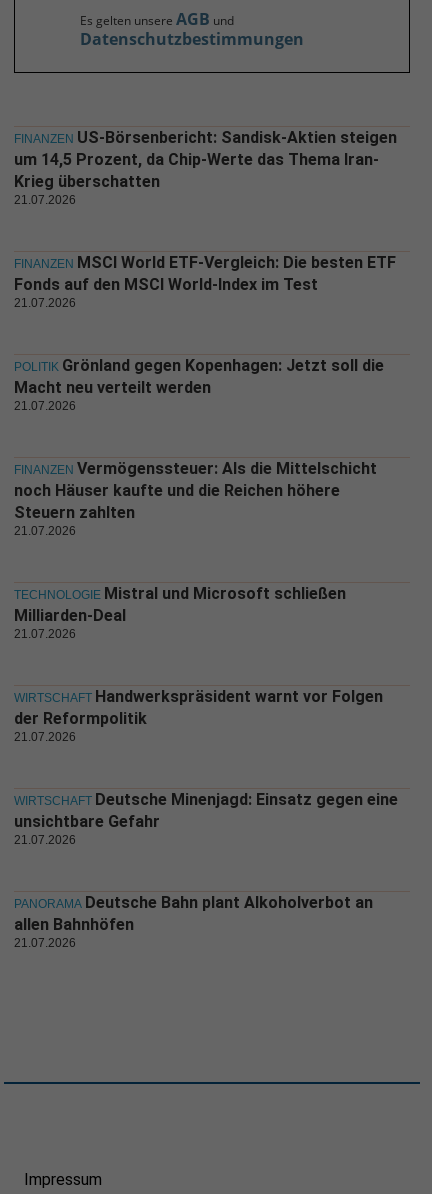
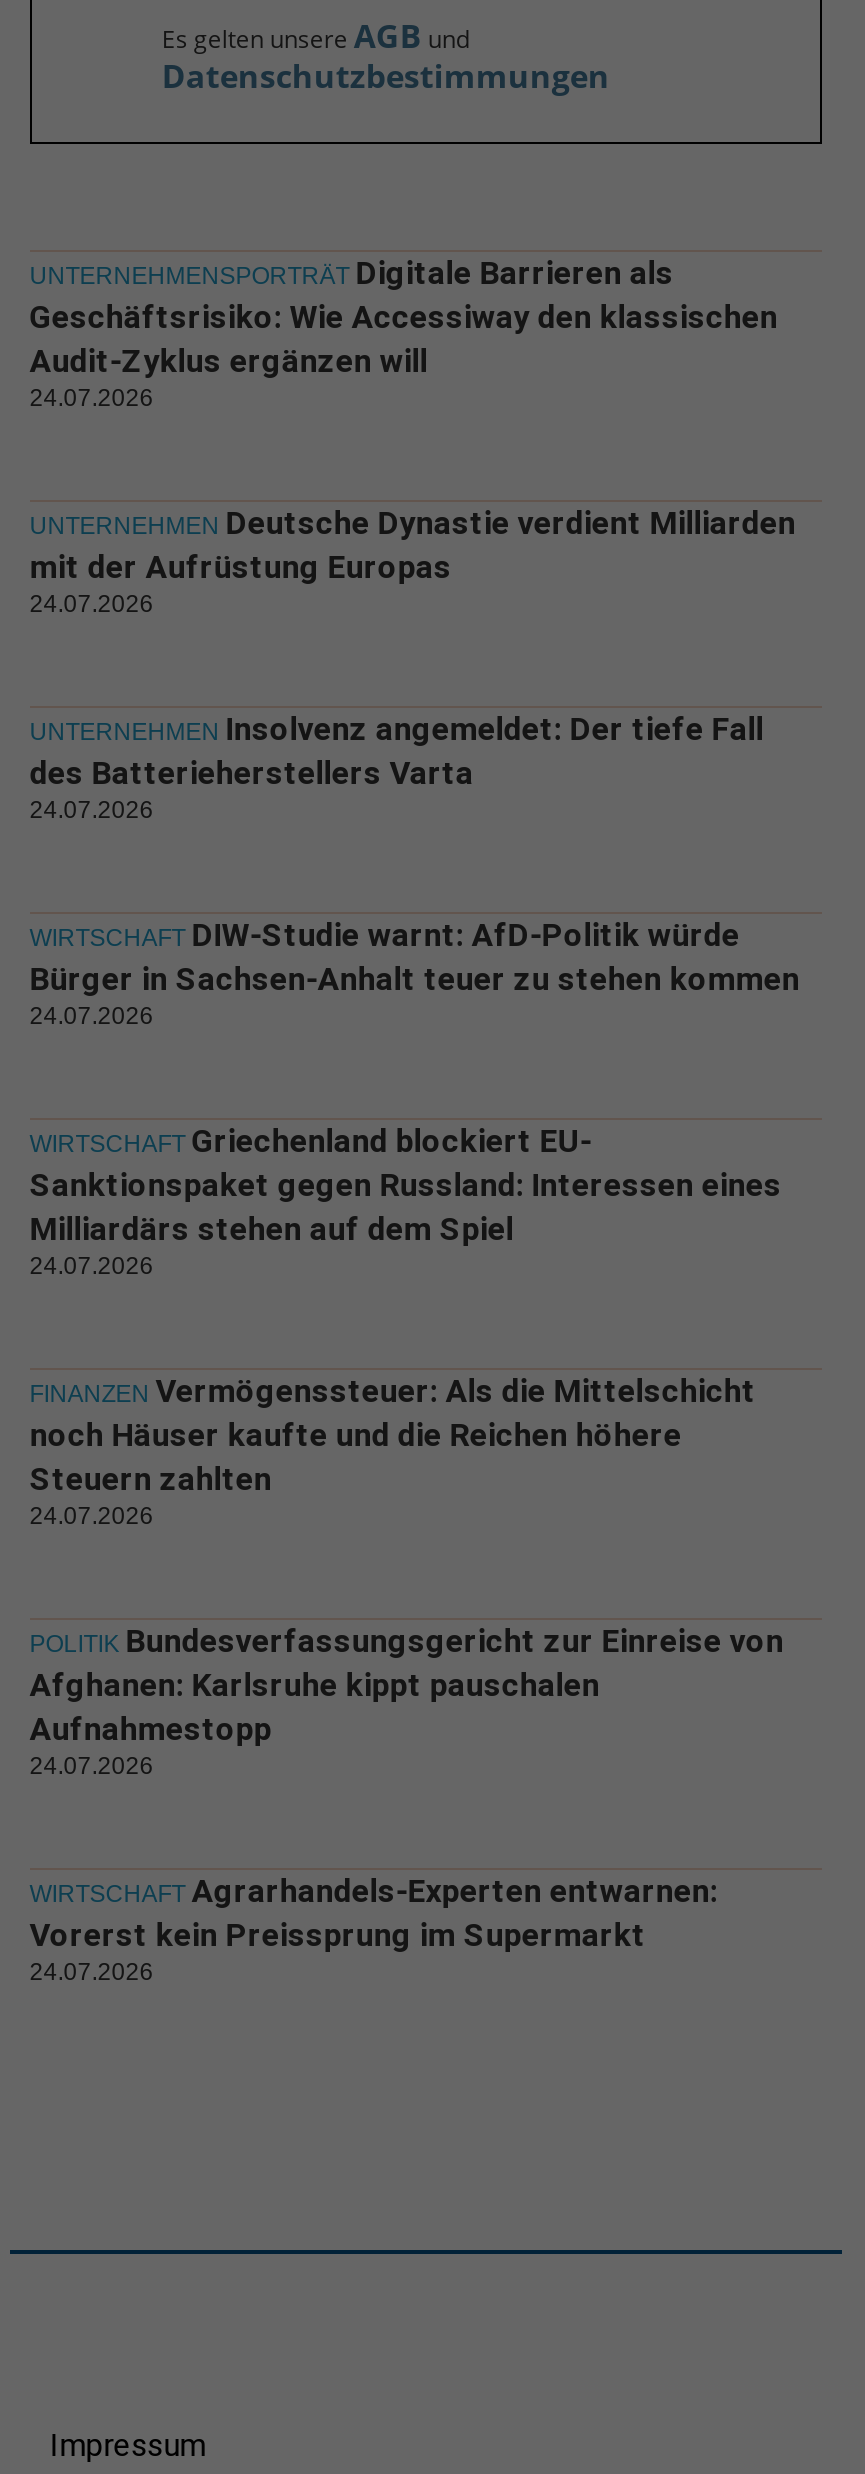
[14,128,397,413] FINANZEN US-Börsenbericht: Sandisk-Aktien steigen | um 14,5 Prozent, da Chip-Werte das Thema Iran- | Krieg überschatten | 21.07.2026 | FINANZEN MSCI World ETF-Vergleich: Die besten ETF | Fonds auf den MSCI World-Index im Test | 21.07.2026 | POLITIK Grönland gegen Kopenhagen: Jetzt soll die | Macht neu verteilt werden | 21.07.2026 -> [29,254,799,1280] UNTERNEHMENSPORTRÄT Digitale Barrieren als | Geschäftsrisiko: Wie Accessiway den klassischen | Audit-Zyklus ergänzen will | 24.07.2026 | UNTERNEHMEN Deutsche Dynastie verdient Milliarden | mit der Aufrüstung Europas | 24.07.2026 | UNTERNEHMEN Insolvenz angemeldet: Der tiefe Fall | des Batterieherstellers Varta | 24.07.2026 | WIRTSCHAFT DIW-Studie warnt: AfD-Politik würde | Bürger in Sachsen-Anhalt teuer zu stehen kommen | 24.07.2026 | WIRTSCHAFT Griechenland blockiert EU- | Sanktionspaket gegen Russland: Interessen eines | Milliardärs stehen auf dem Spiel | 24.07.2026
moved [14,459,377,522] -> [29,1372,755,1498]: FINANZEN Vermögenssteuer: Als die Mittelschicht | noch Häuser kaufte und die Reichen höhere | Steuern zahlten
[14,524,398,950] 21.07.2026 | TECHNOLOGIE Mistral und Microsoft schließen | Milliarden-Deal | 21.07.2026 | WIRTSCHAFT Handwerkspräsident warnt vor Folgen | der Reformpolitik | 21.07.2026 | WIRTSCHAFT Deutsche Minenjagd: Einsatz gegen eine | unsichtbare Gefahr | 21.07.2026 | PANORAMA Deutsche Bahn plant Alkoholverbot an | allen Bahnhöfen | 21.07.2026 -> [29,1502,783,1986] 24.07.2026 | POLITIK Bundesverfassungsgericht zur Einreise von | Afghanen: Karlsruhe kippt pauschalen | Aufnahmestopp | 24.07.2026 | WIRTSCHAFT Agrarhandels-Experten entwarnen: | Vorerst kein Preissprung im Supermarkt | 24.07.2026

